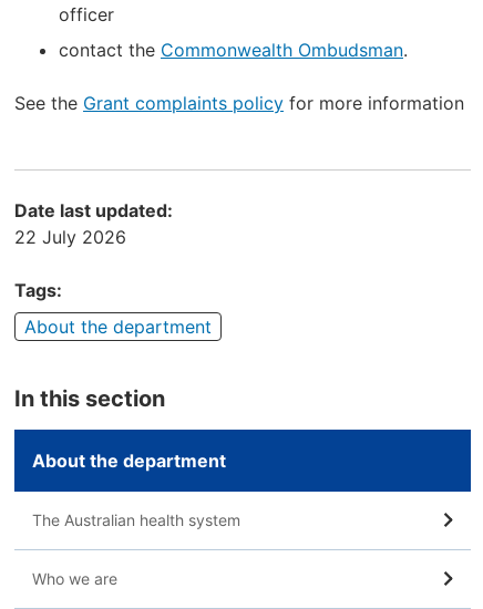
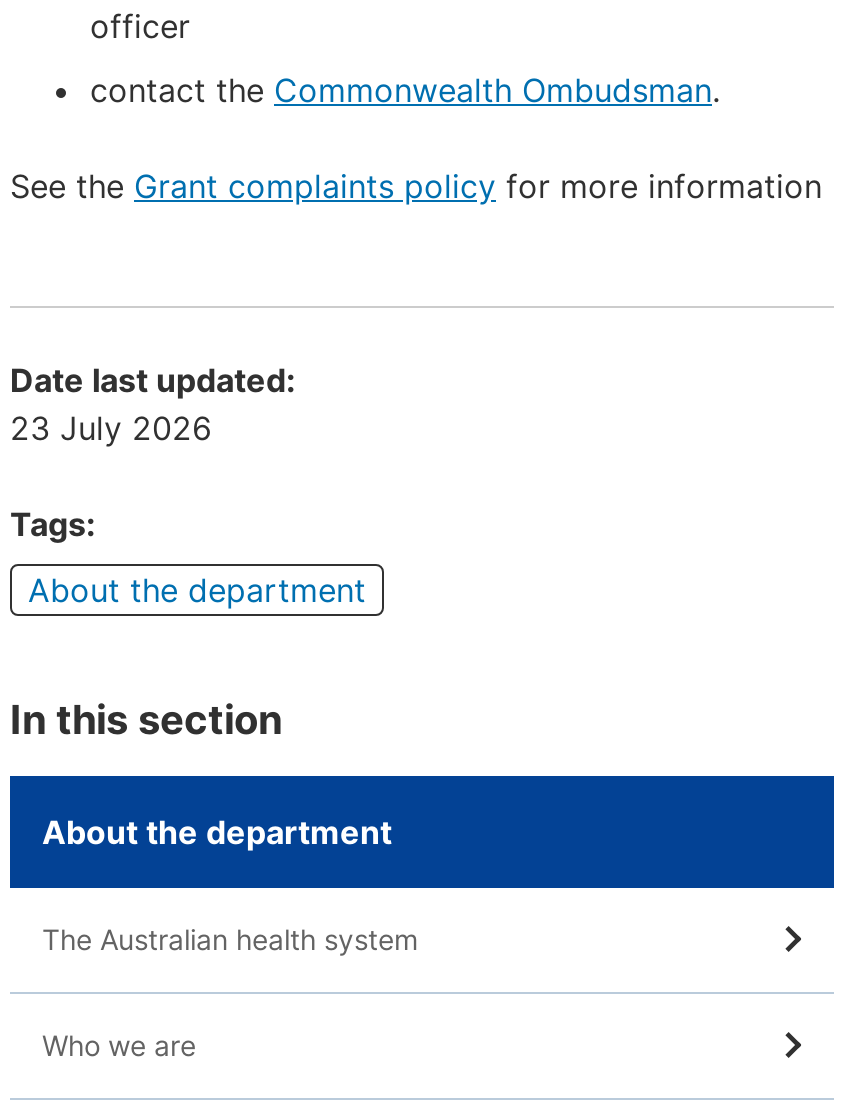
[14,225,126,247] 22 July 2026 -> [10,407,212,447] 23 July 2026

